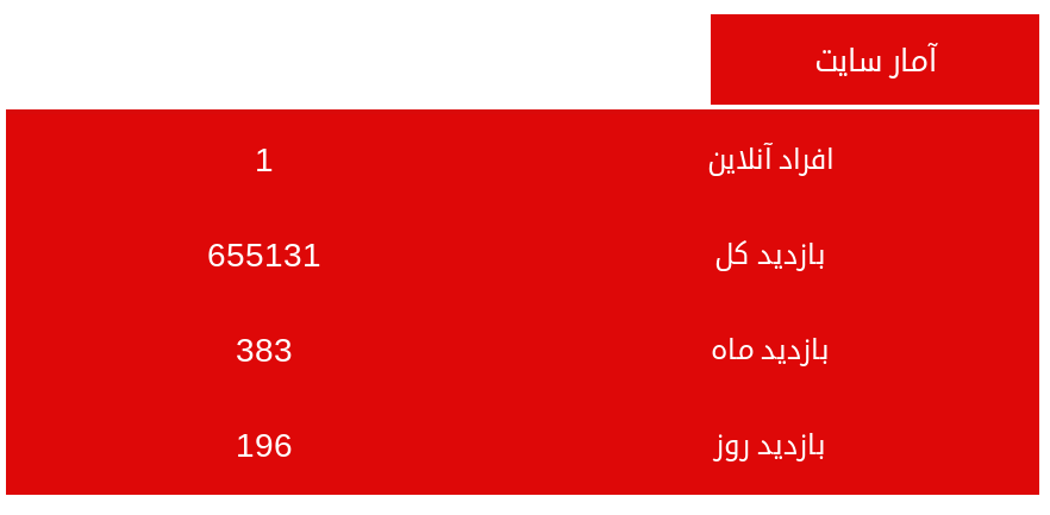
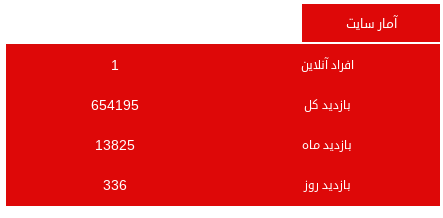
[207,233,321,278] 655131 -> [90,96,138,115] 654195
[236,328,293,373] 383 -> [94,136,134,155] 13825
[236,423,293,469] 196 -> [102,176,126,195] 336

